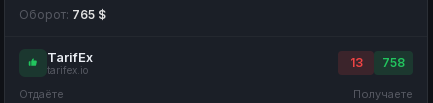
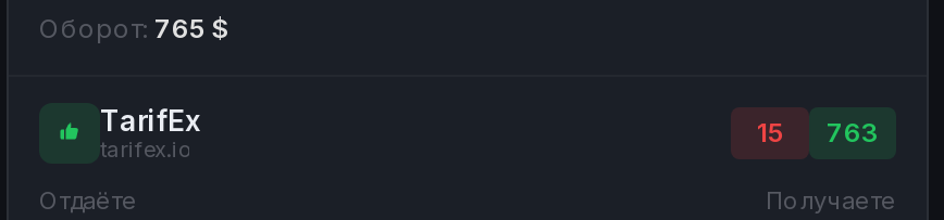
[349,54,362,69] 13 -> [757,115,783,147] 15
[382,54,405,69] 758 -> [827,115,879,147] 763

